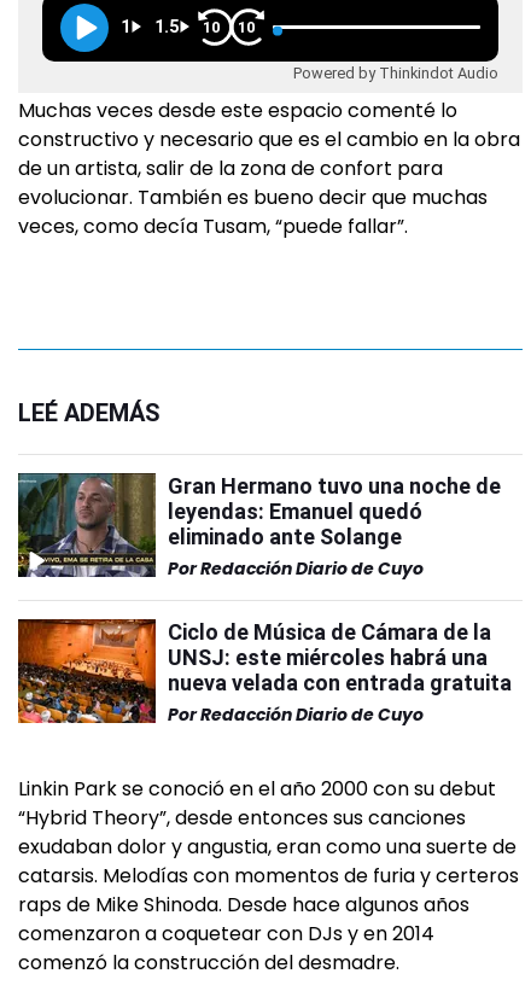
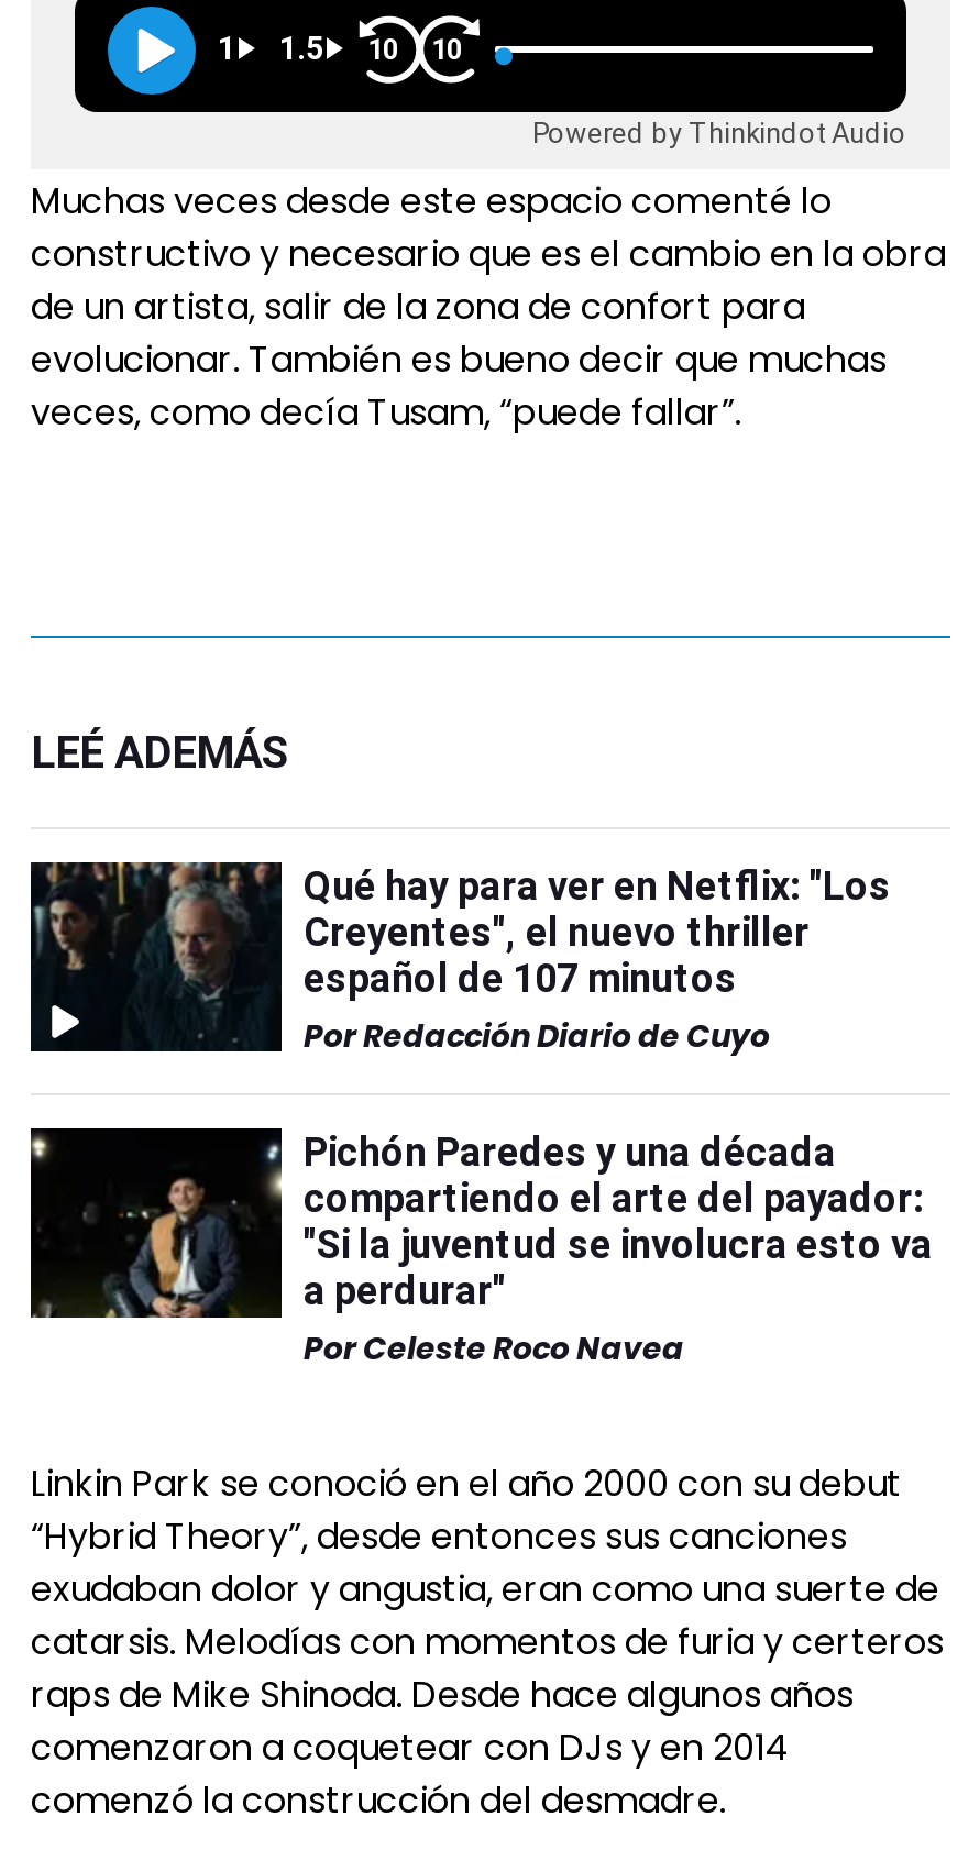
[17,472,501,578] [image] | Gran Hermano tuvo una noche de | leyendas: Emanuel quedó | eliminado ante Solange -> [29,860,891,1051] [image] | Qué hay para ver en Netflix: "Los | Creyentes", el nuevo thriller | español de 107 minutos
[17,618,512,727] [image] | Ciclo de Música de Cámara de la | UNSJ: este miércoles habrá una | nueva velada con entrada gratuita | Por Redacción Diario de Cuyo -> [29,1126,933,1371] [image] | Pichón Paredes y una década | compartiendo el arte del payador: | "Si la juventud se involucra esto va | a perdurar" | Por Celeste Roco Navea

